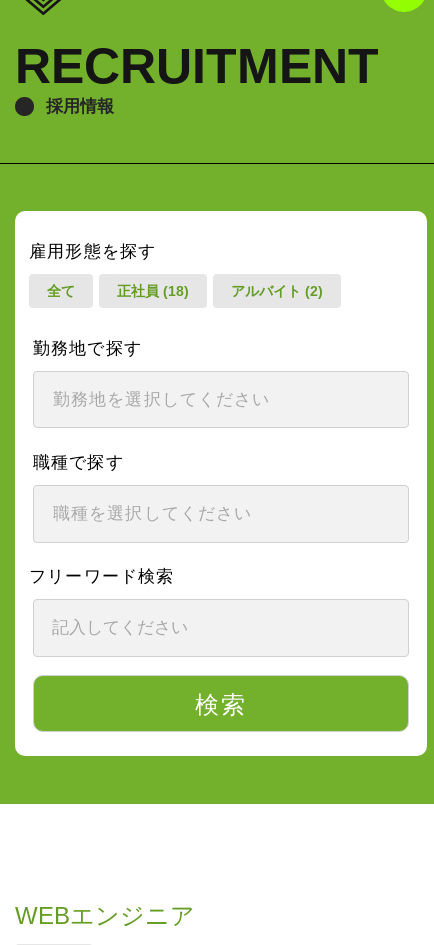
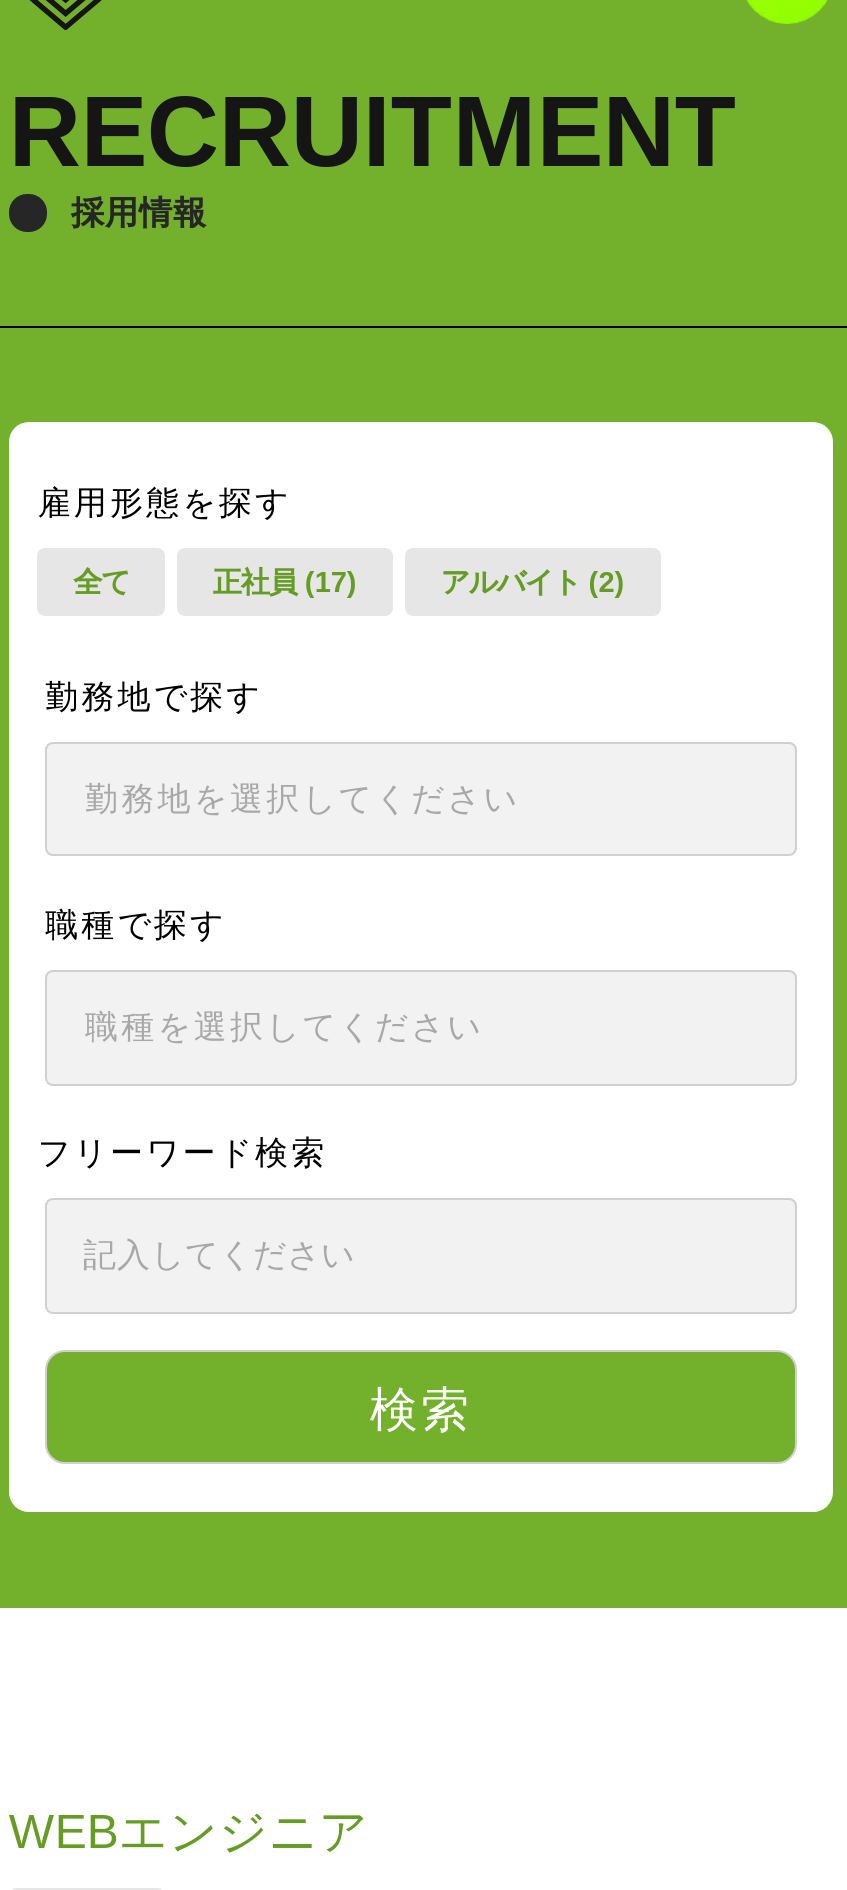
[117,283,189,299] 正社員 (18) -> [213,566,357,598] 正社員 (17)

